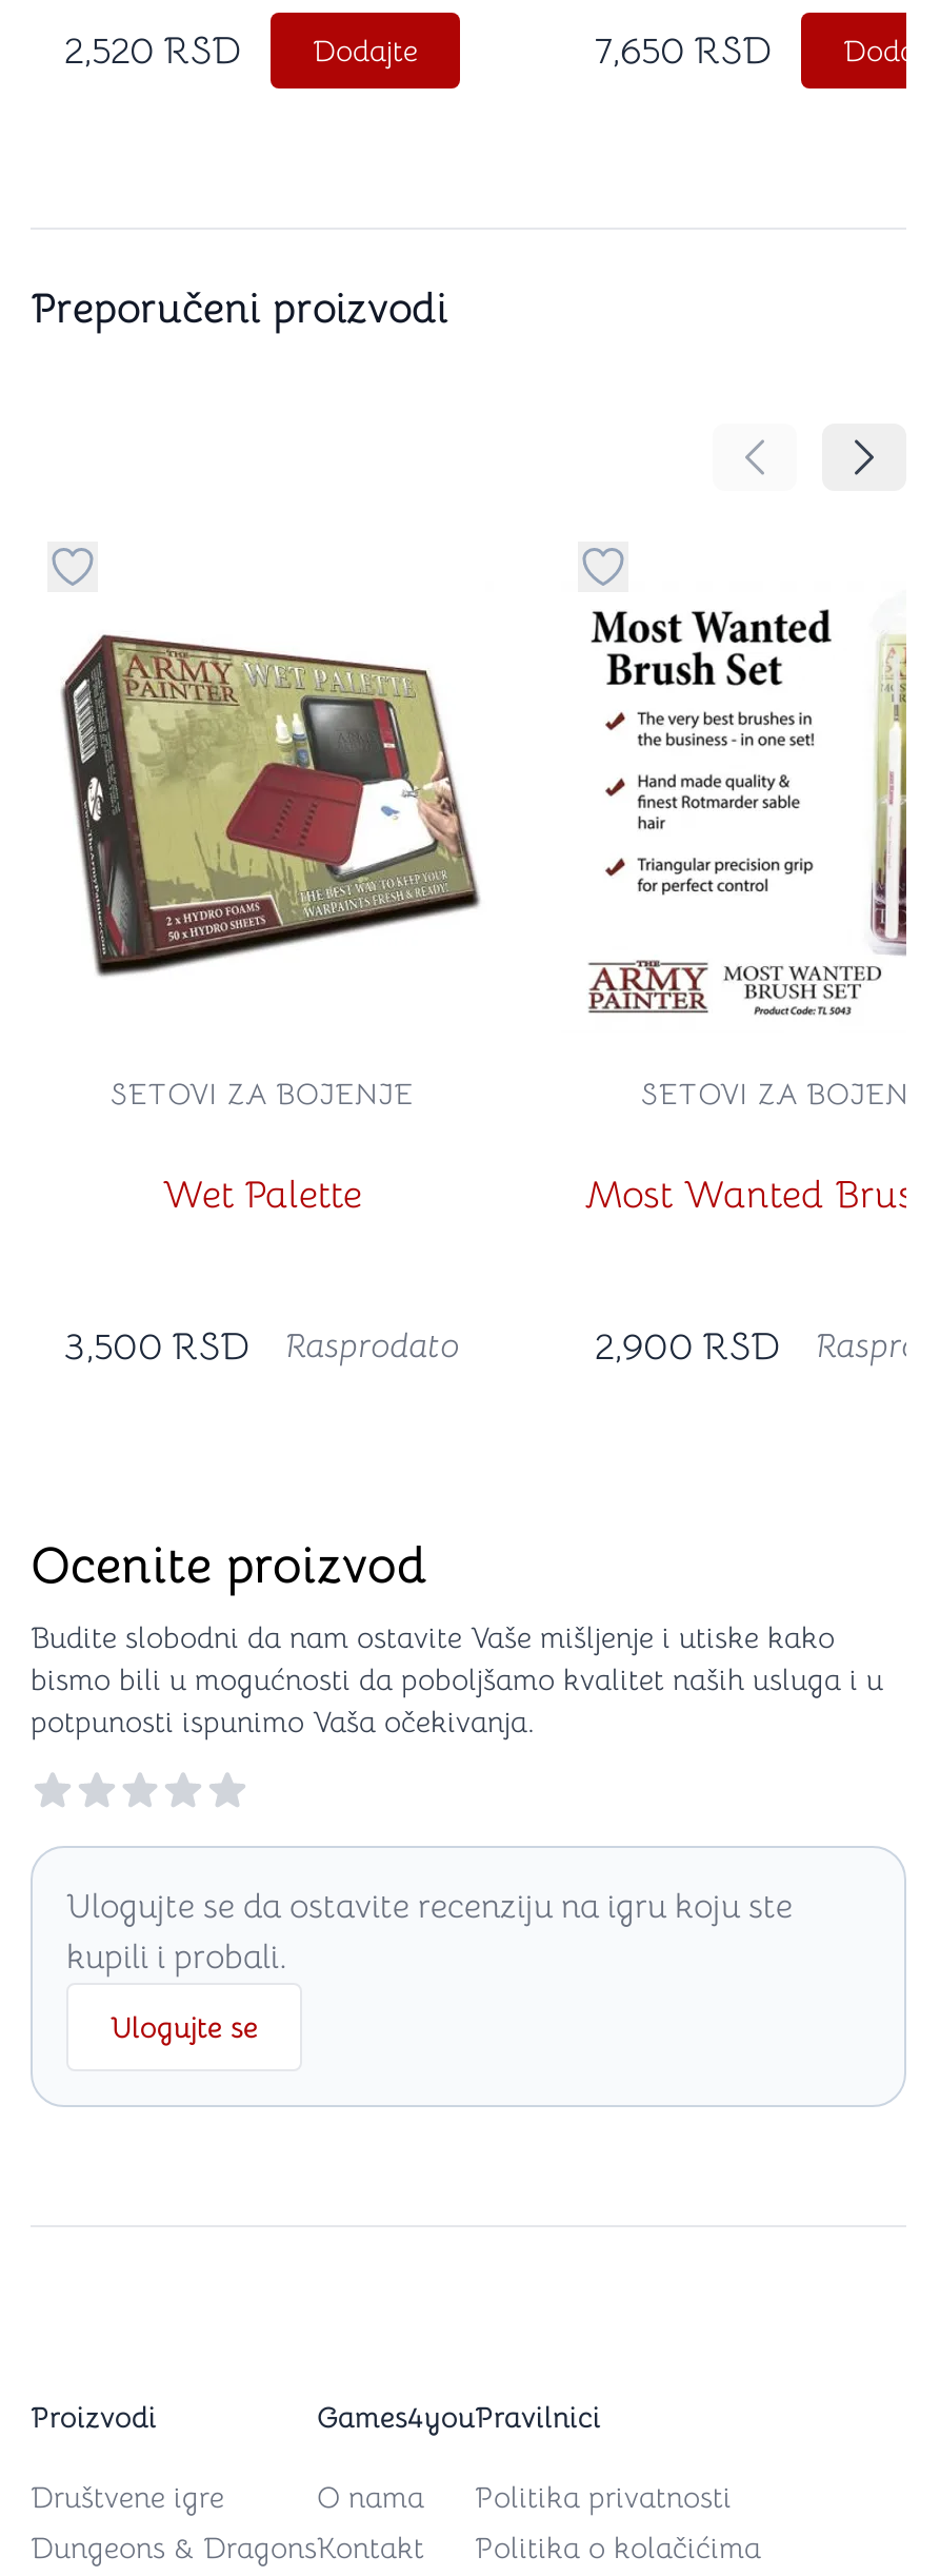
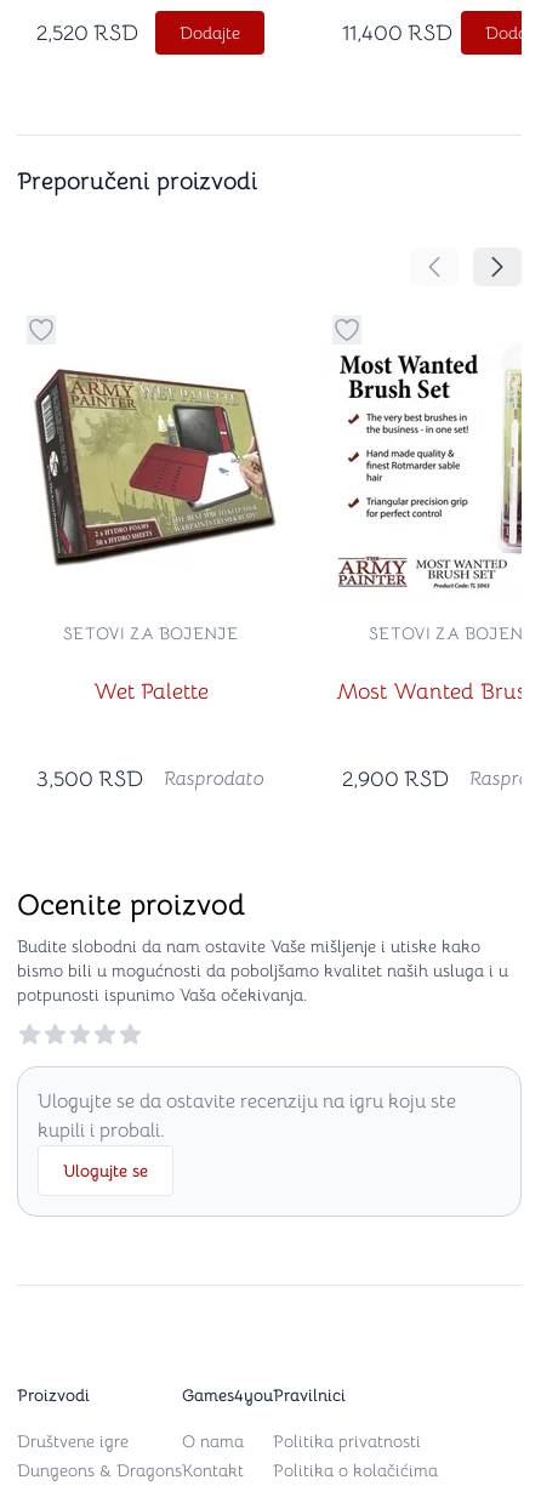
[595,27,772,74] 7,650 RSD -> [342,19,452,46] 11,400 RSD

